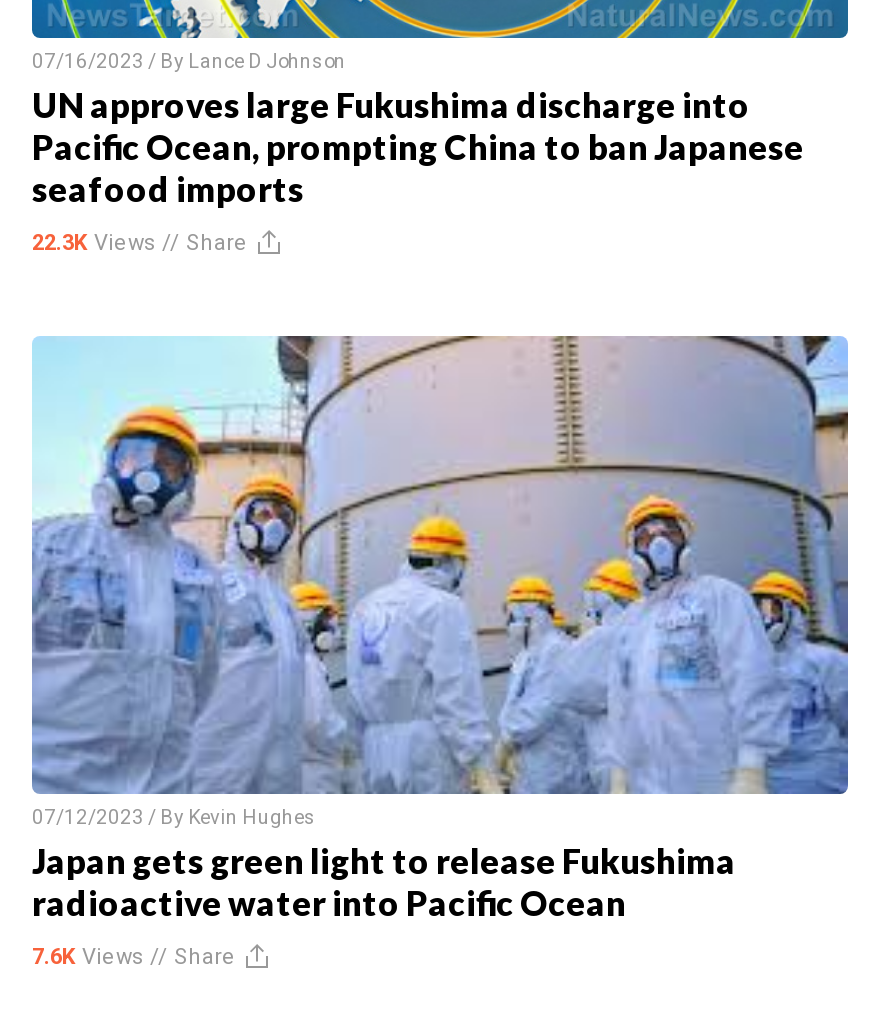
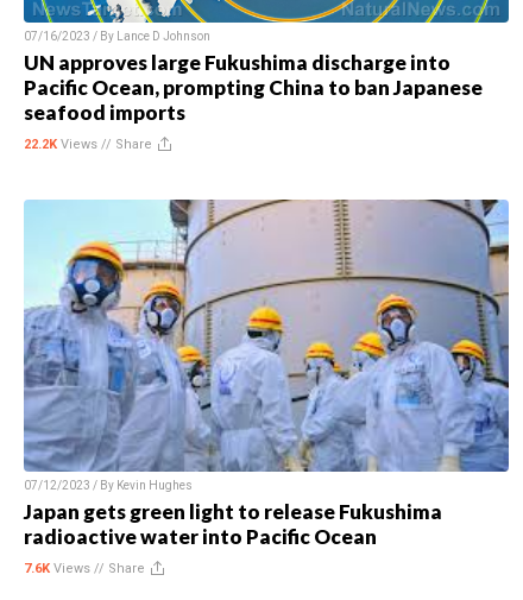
[32,229,248,255] 22.3K Views // Share -> [24,136,152,151] 22.2K Views // Share

